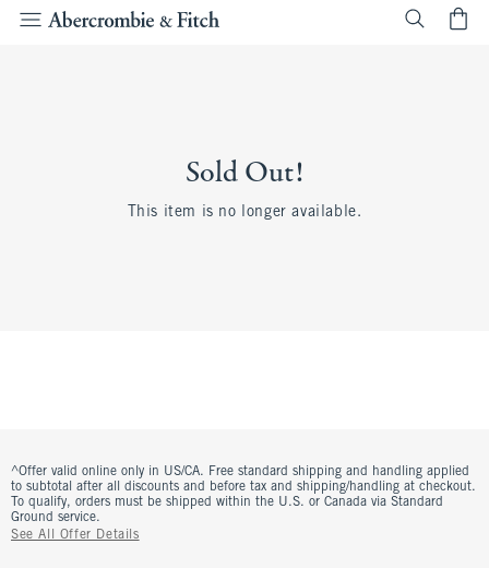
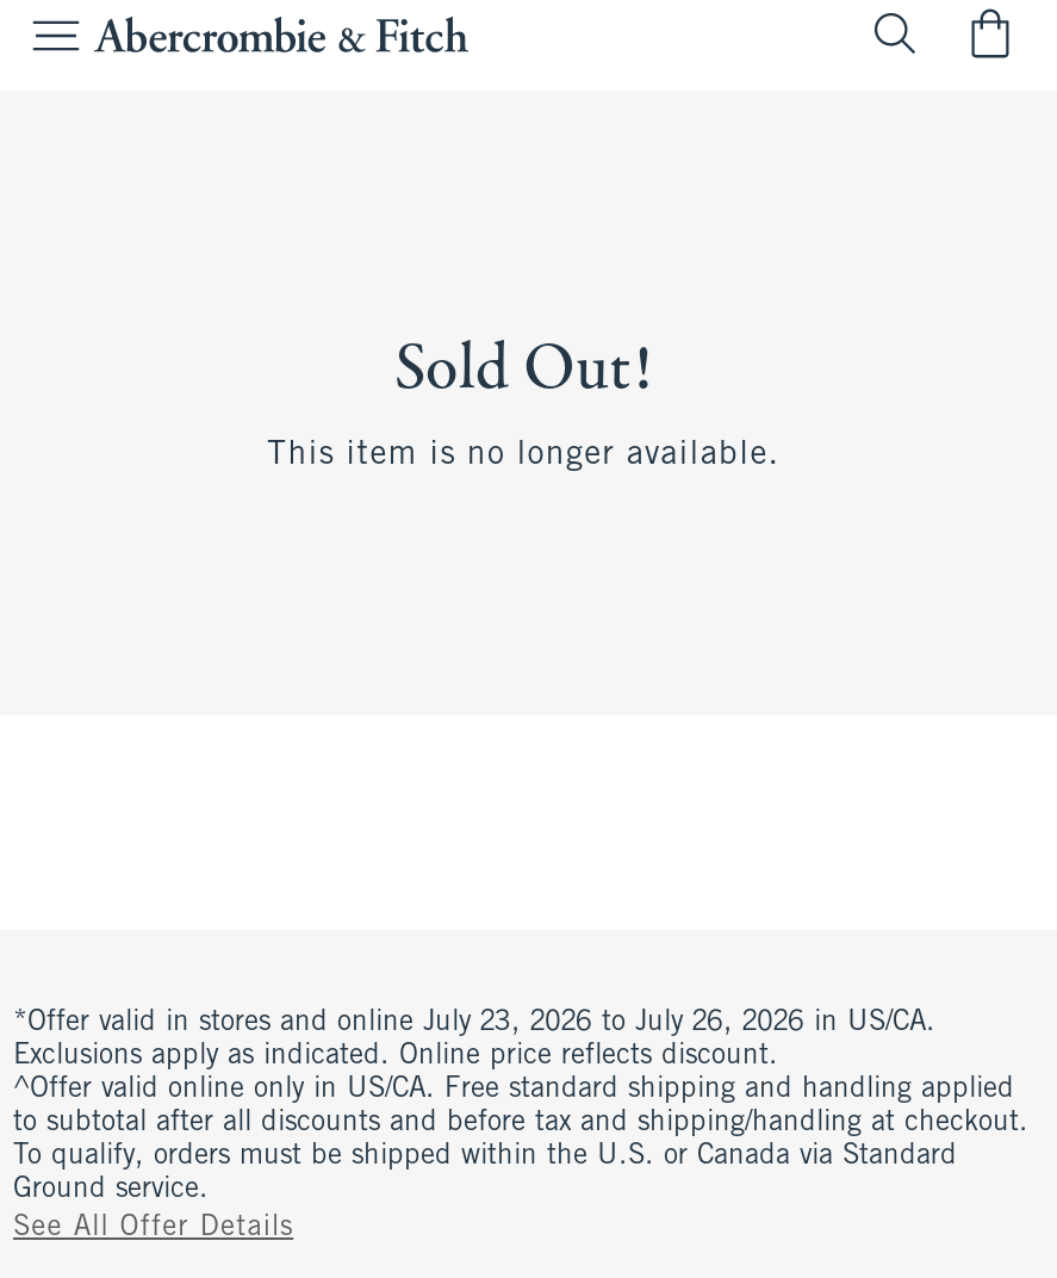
none -> [13,1009,935,1071] *Offer valid in stores and online July 23, 2026 to July 26, 2026 in US/CA. | Exclusions apply as indicated. Online price reflects discount.

